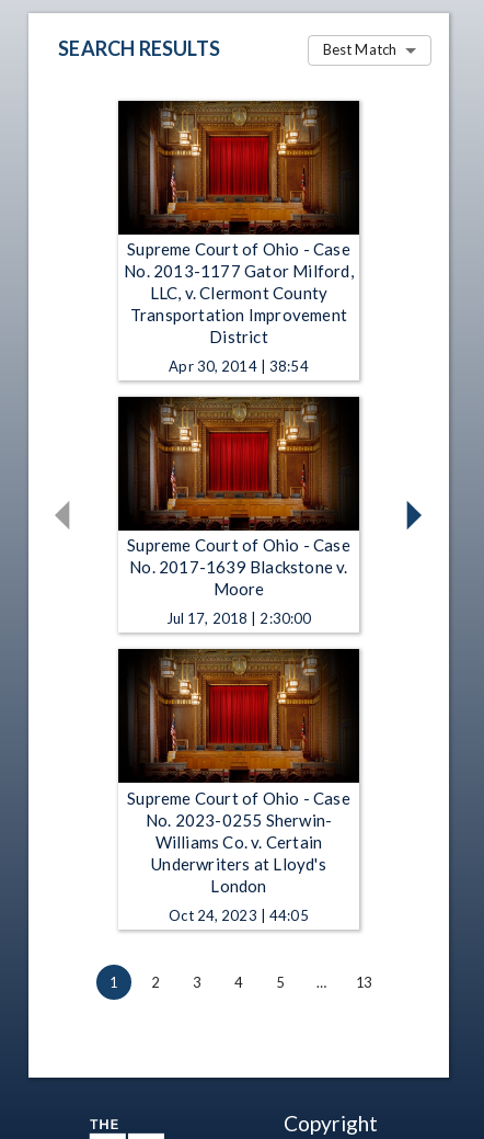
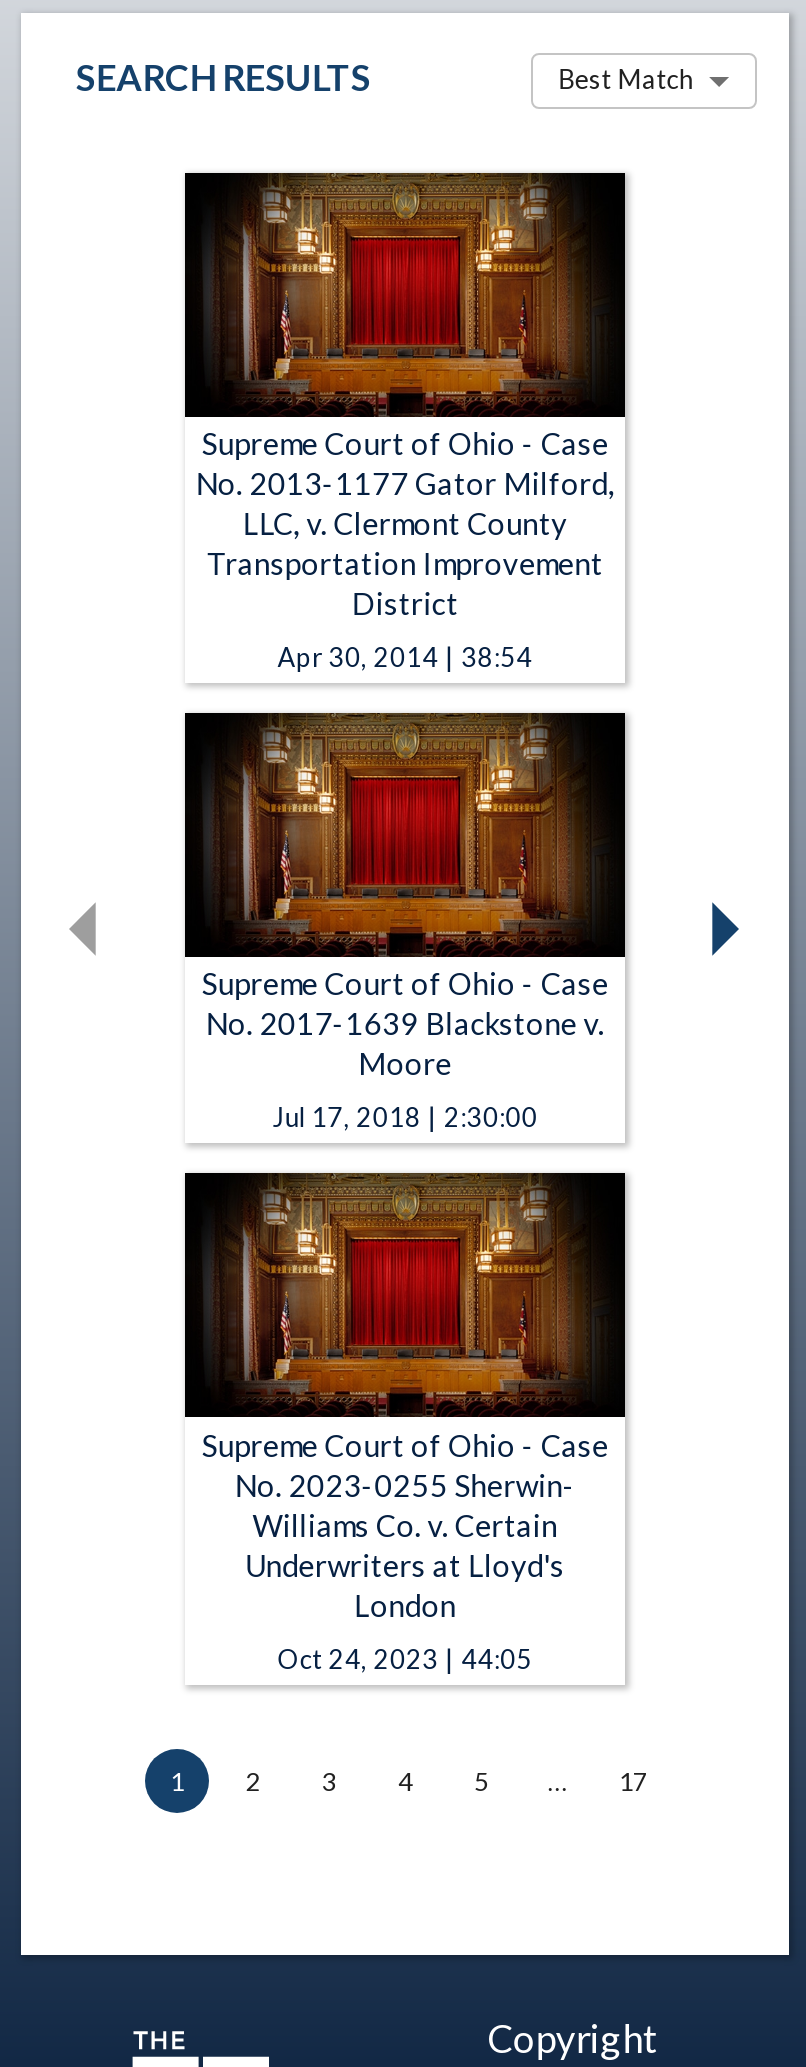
[356,973,371,991] 13 -> [619,1765,647,1797] 17

